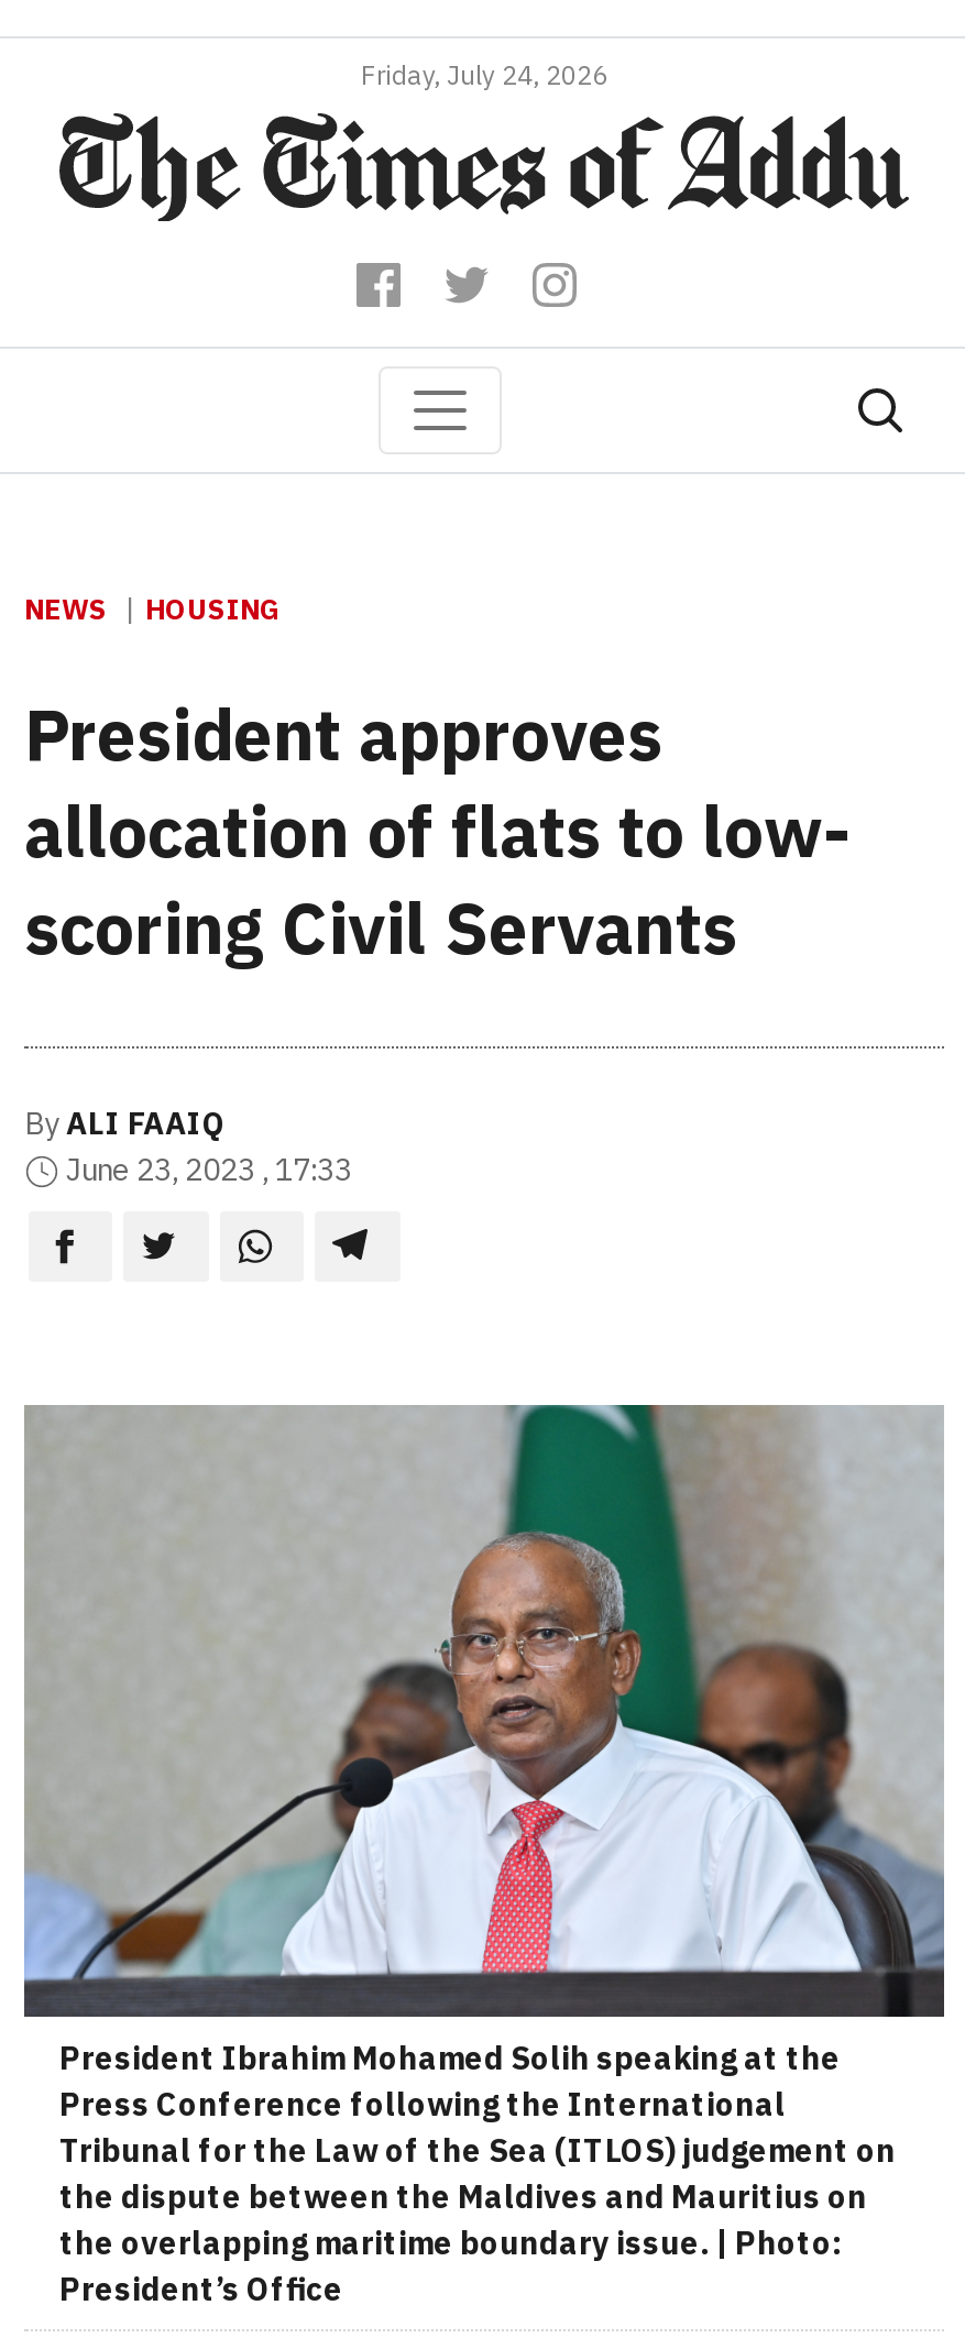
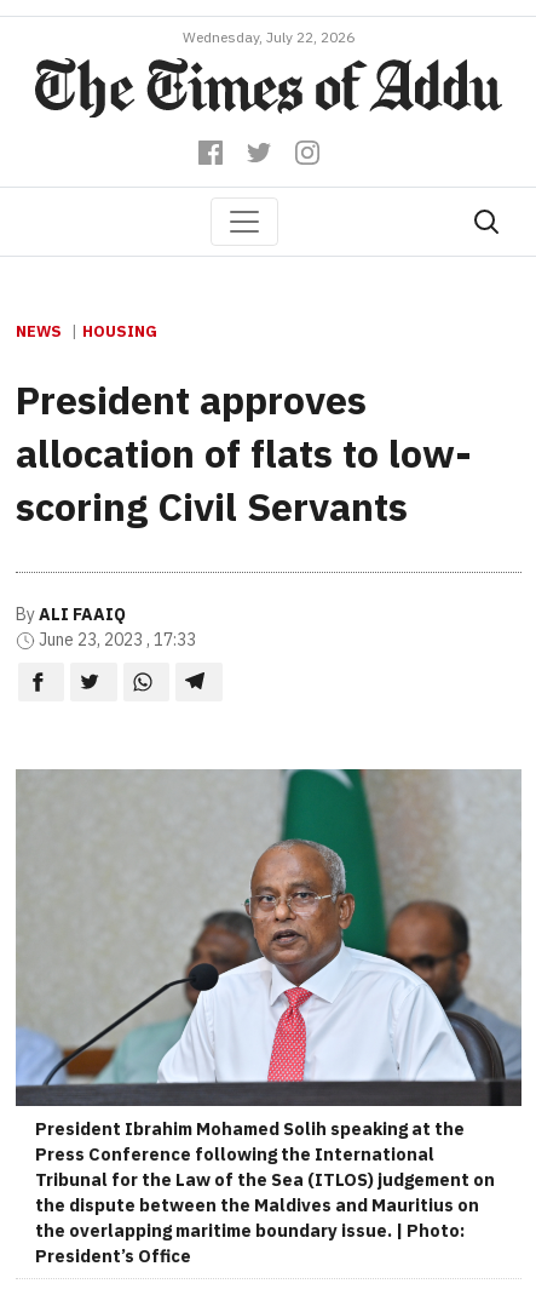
[361,58,607,91] Friday, July 24, 2026 -> [183,28,355,46] Wednesday, July 22, 2026

